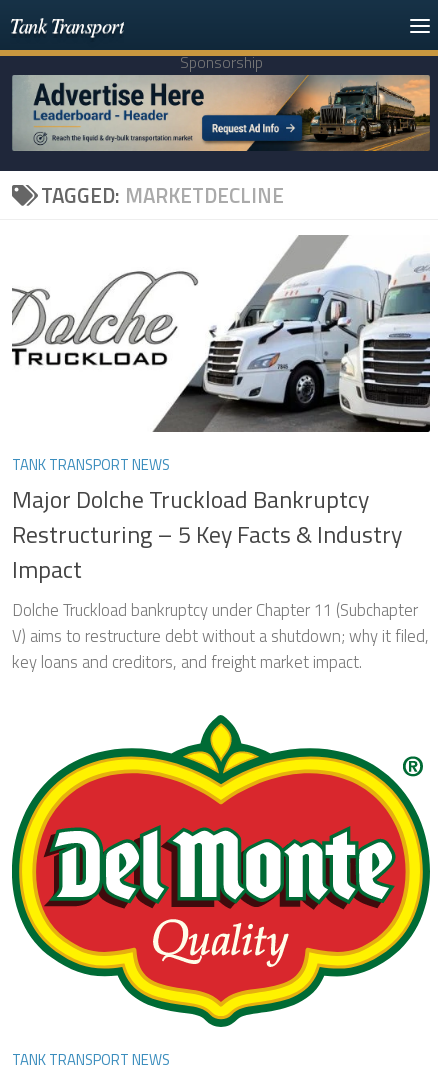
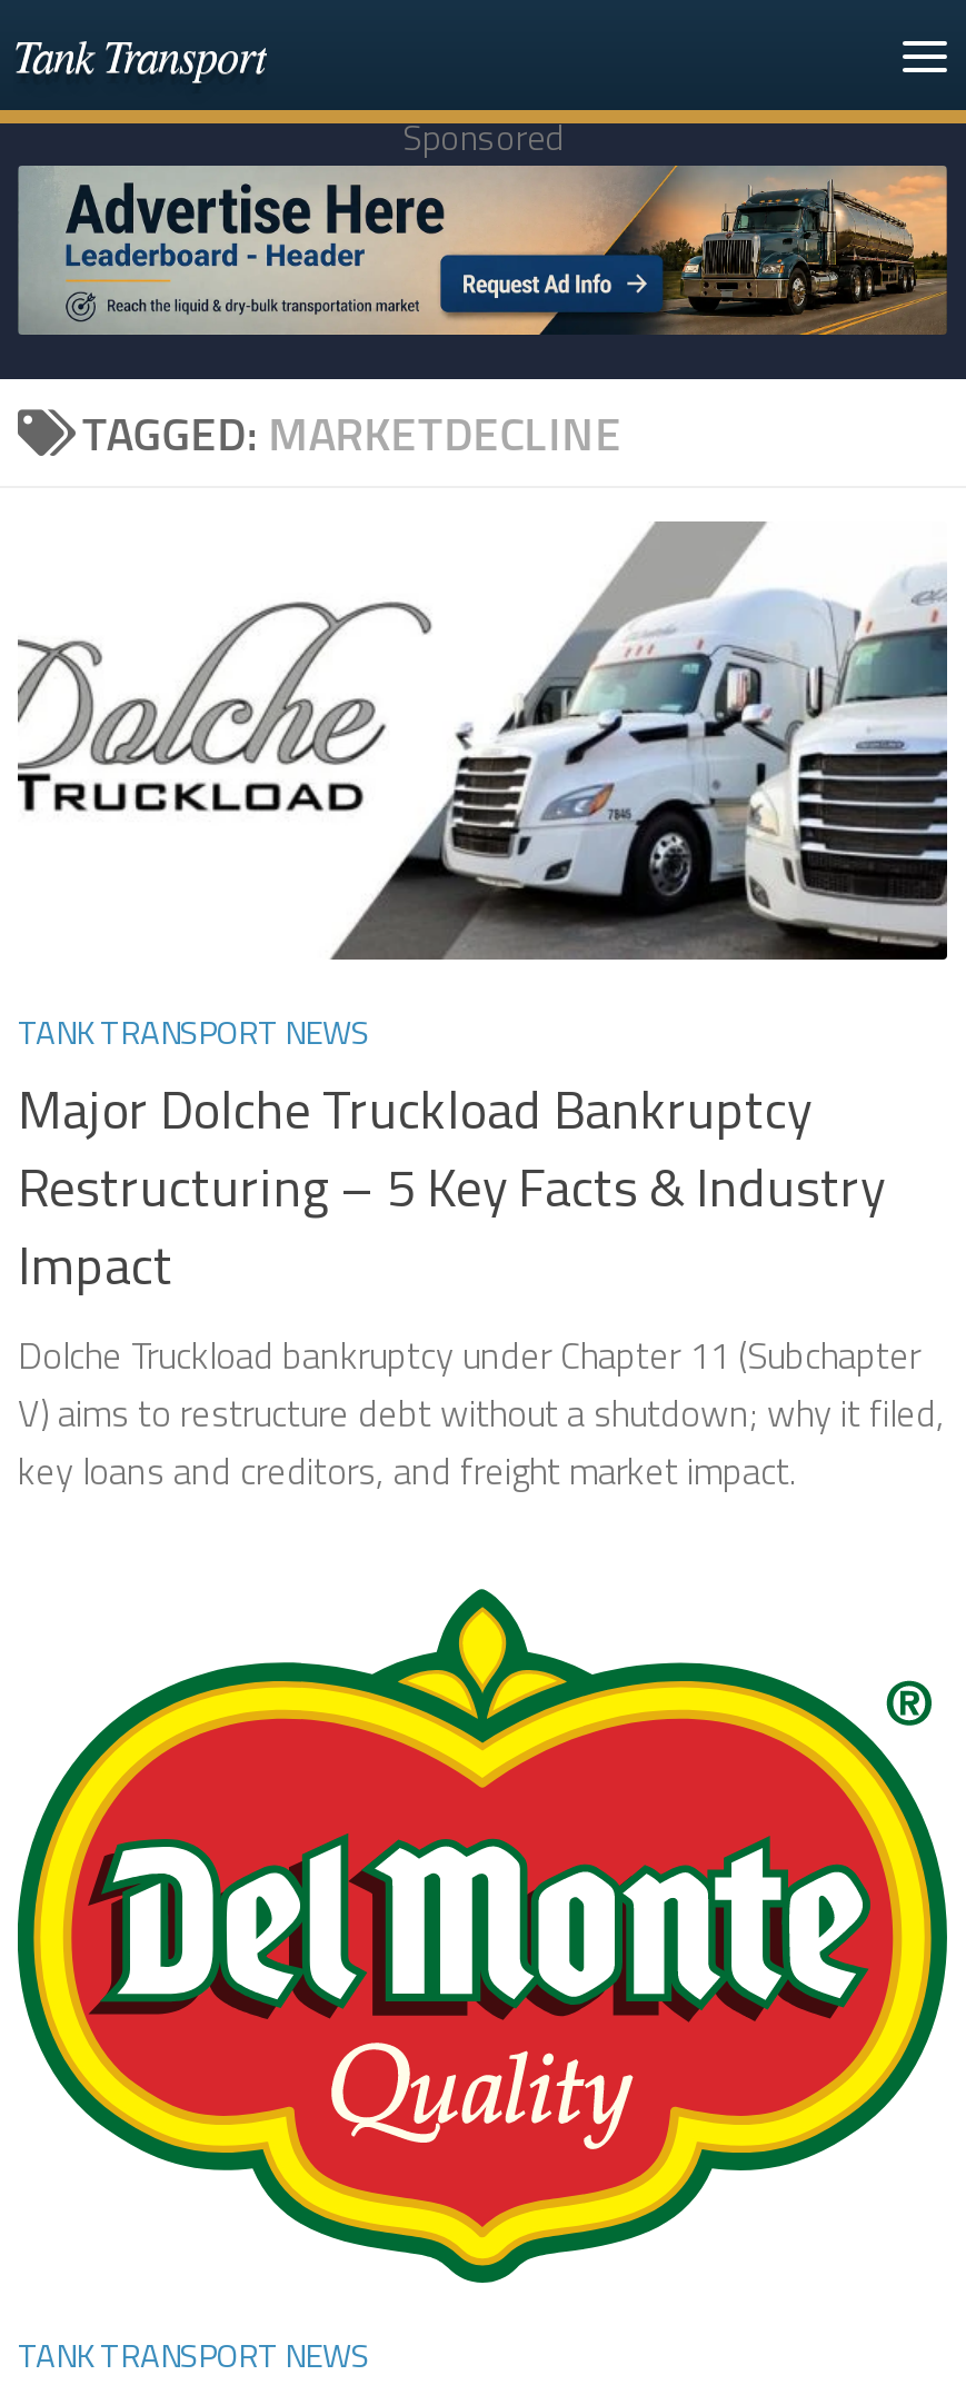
[179,50,262,74] Sponsorship -> [402,110,562,163] Sponsored

